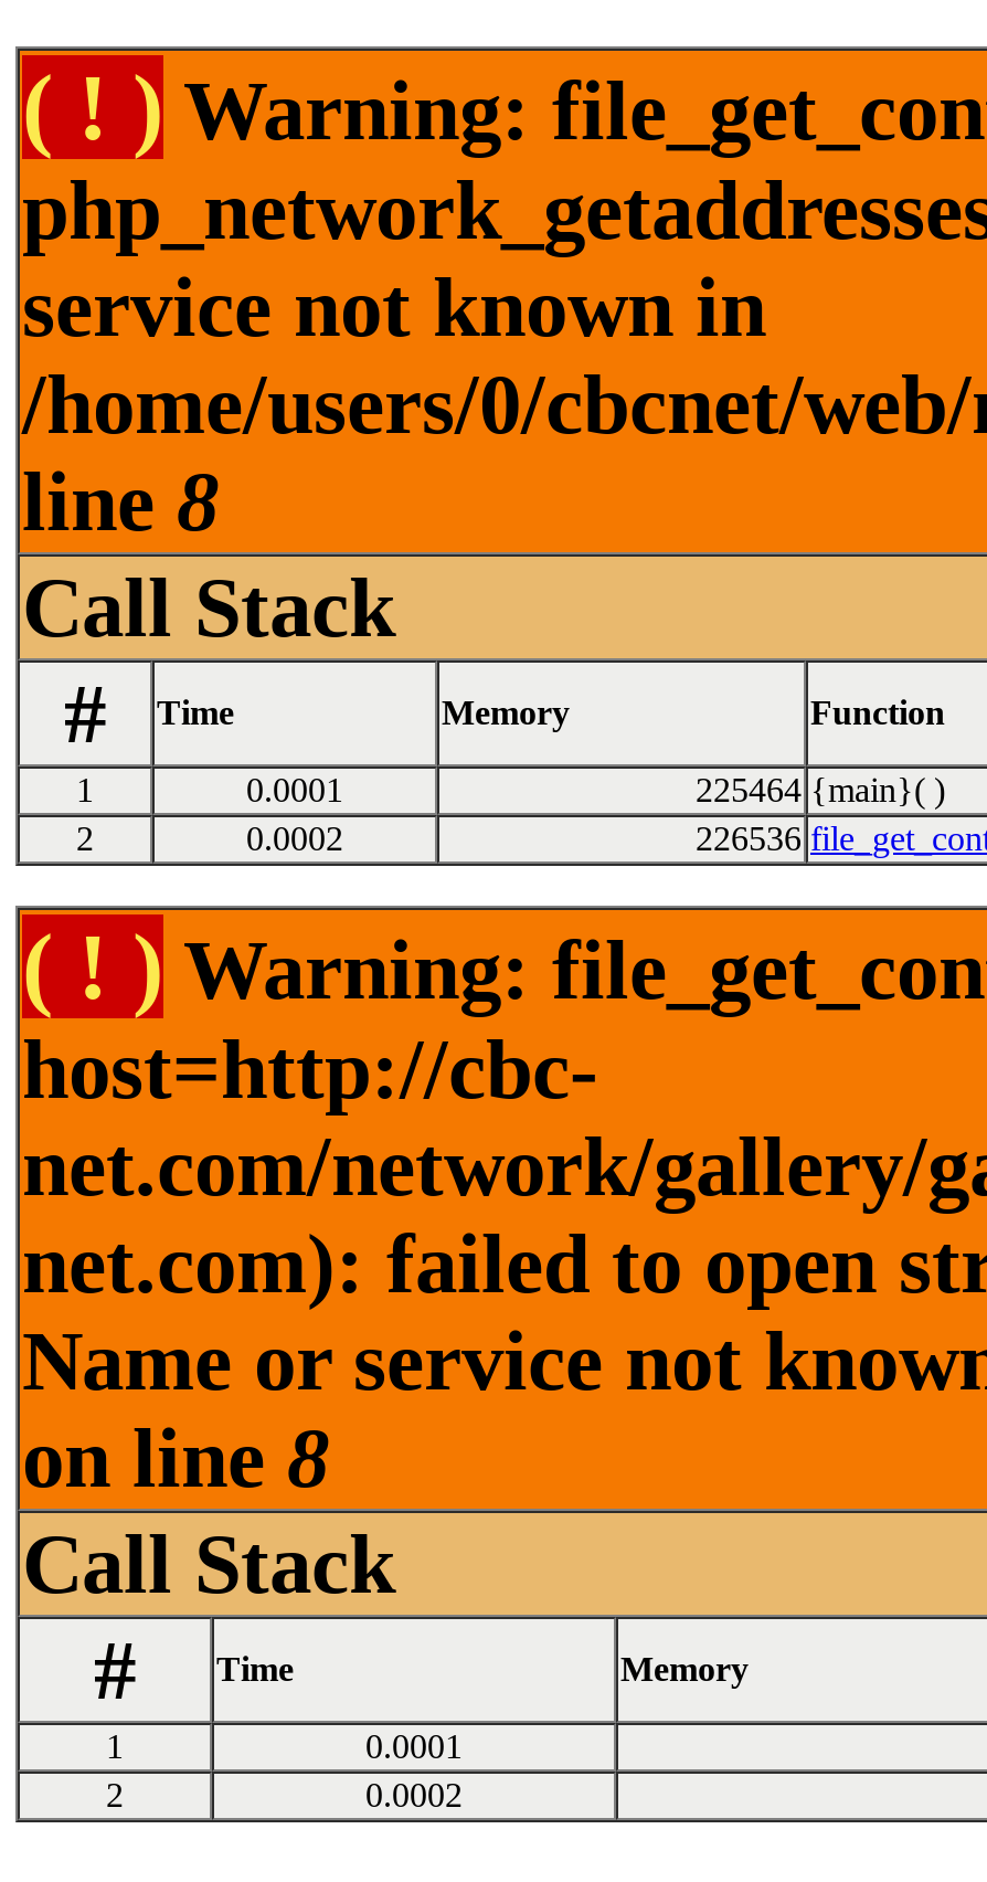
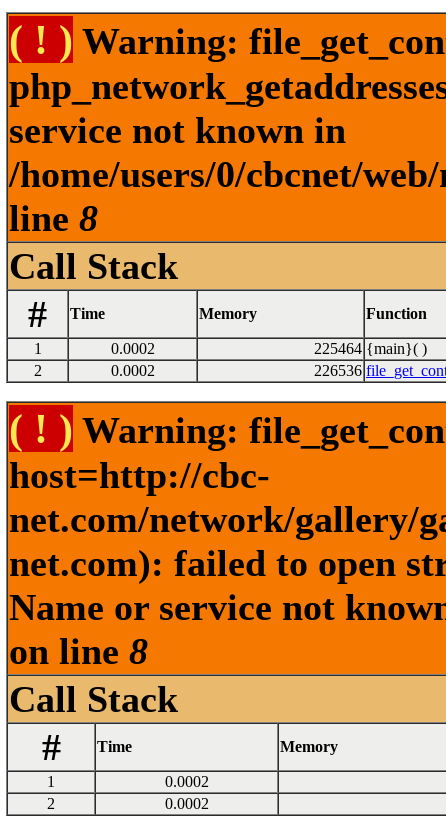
[246,771,343,808] 0.0001 -> [110,340,154,357] 0.0002
[365,1727,463,1765] 0.0001 -> [164,773,208,790] 0.0002

